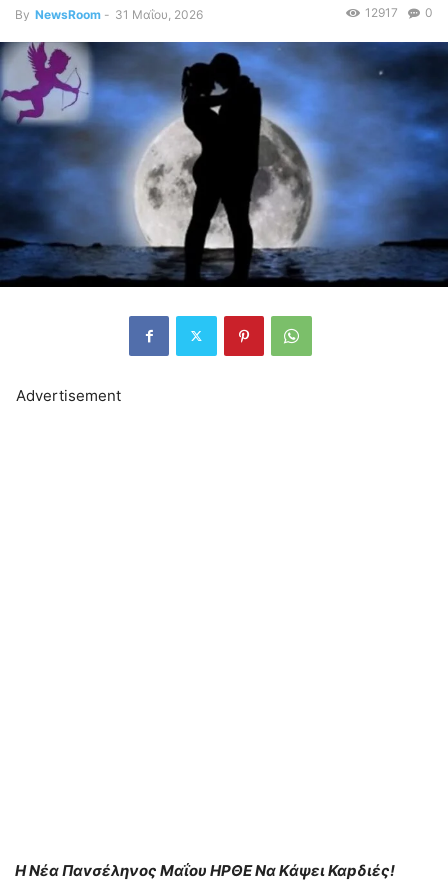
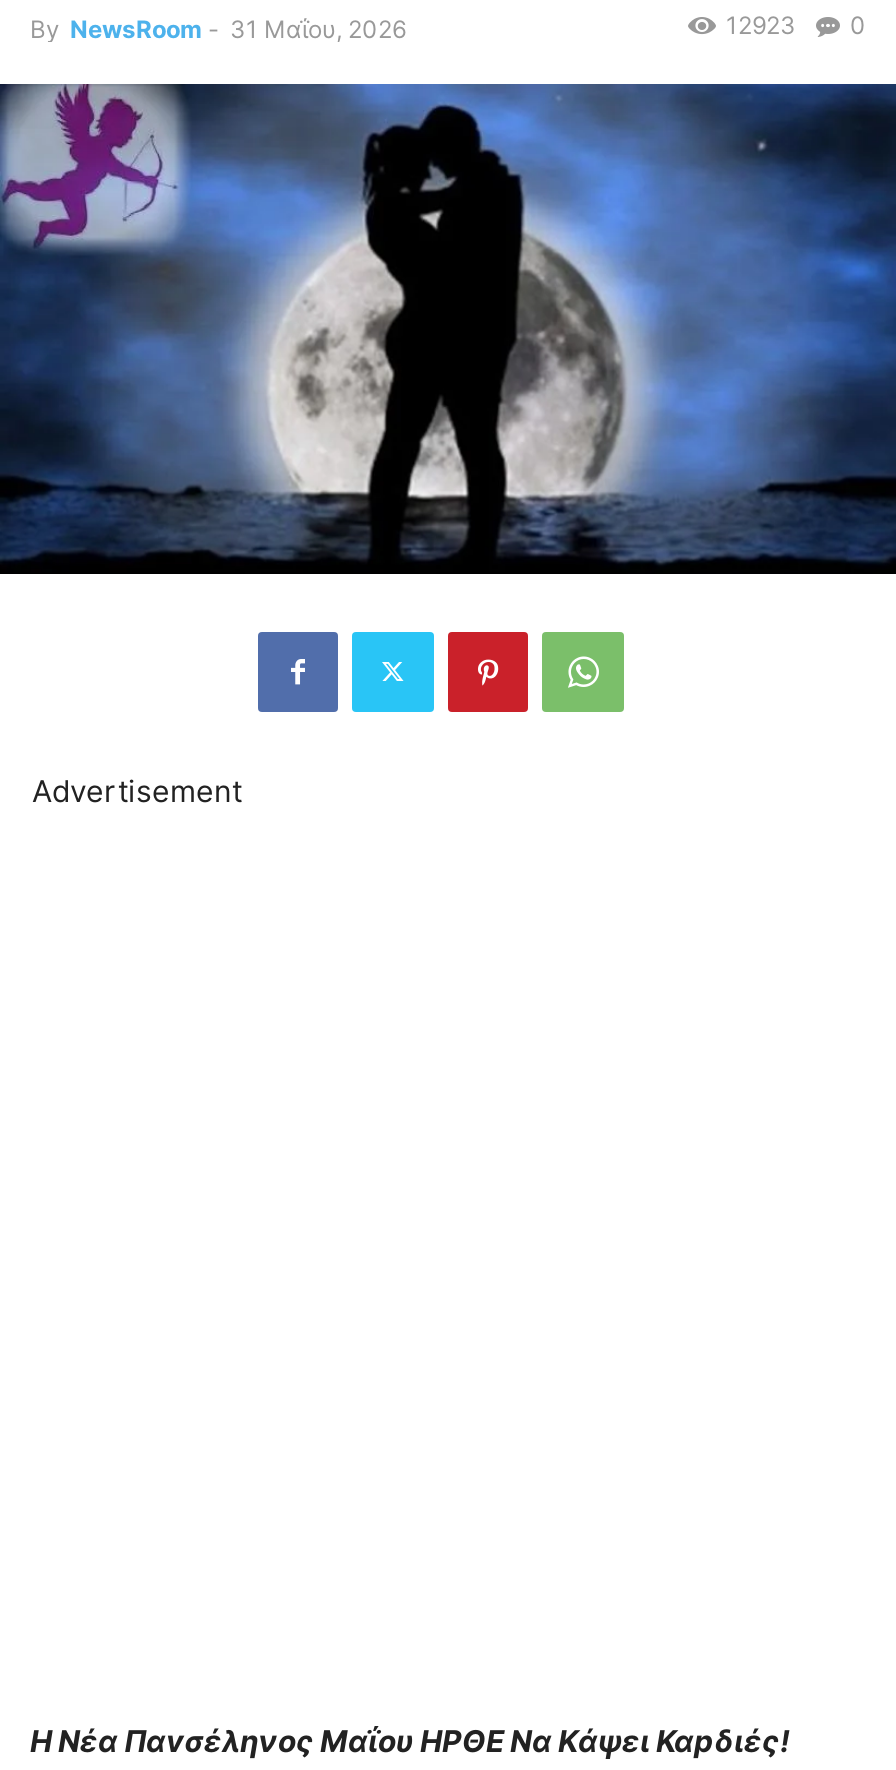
[365,5,433,20] 12917 0 -> [726,10,866,40] 12923 0

